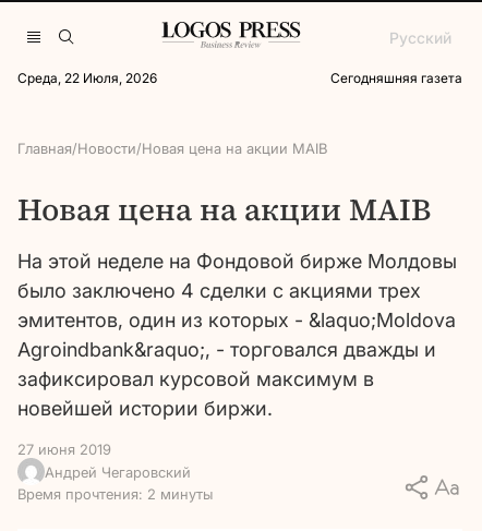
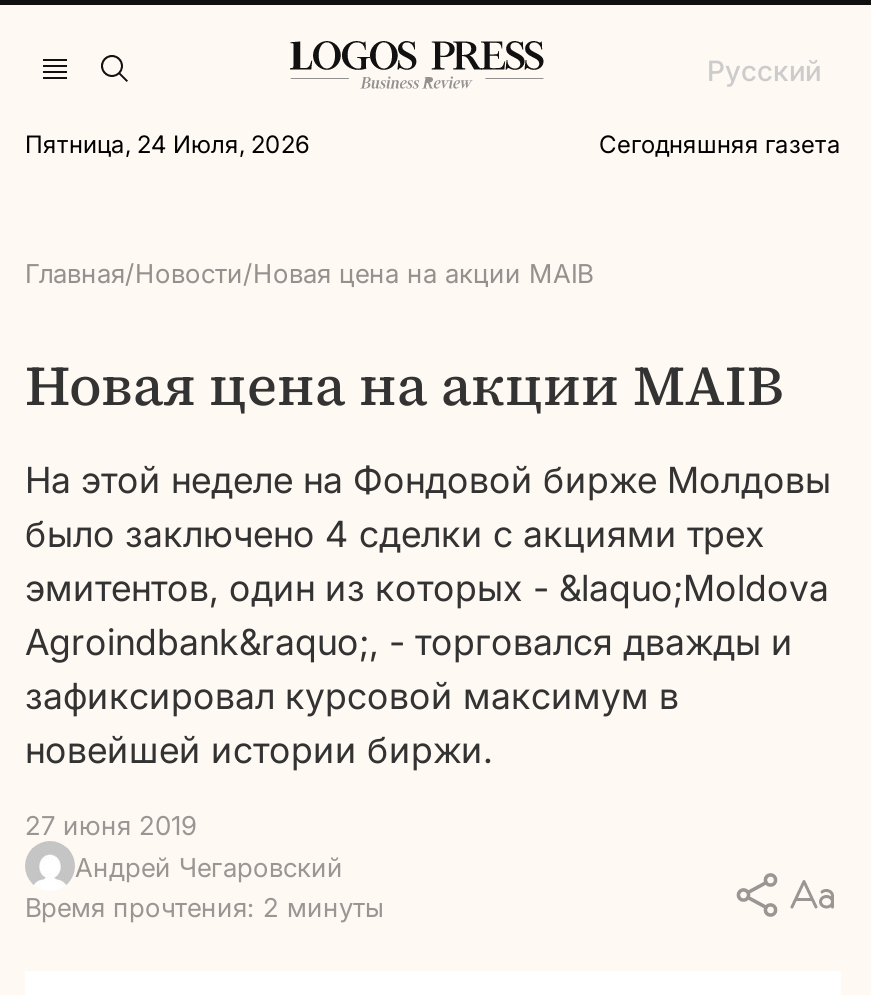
[17,70,157,86] Среда, 22 Июля, 2026 -> [25,129,309,159] Пятница, 24 Июля, 2026

